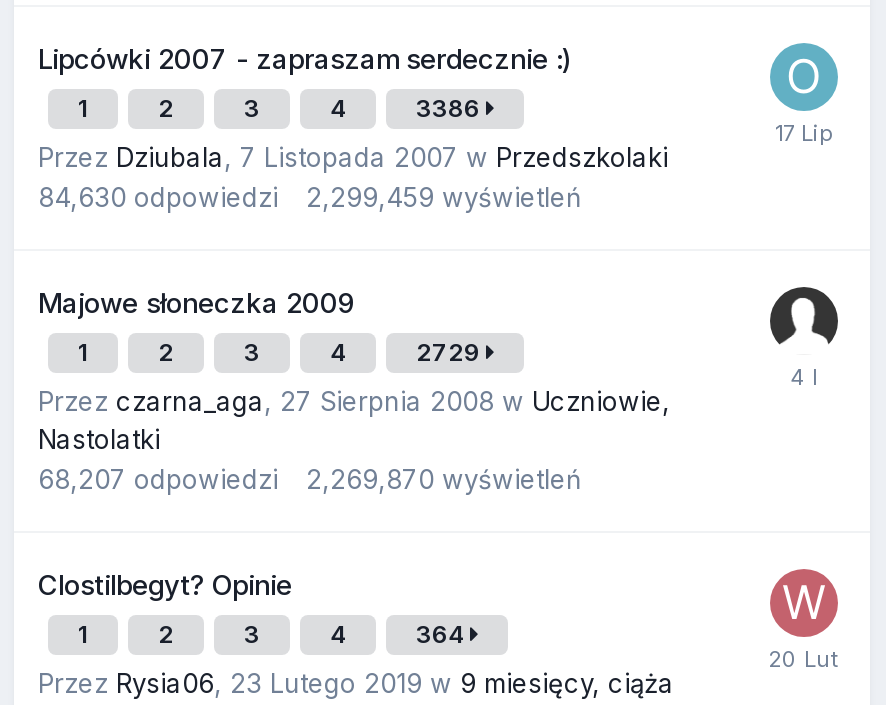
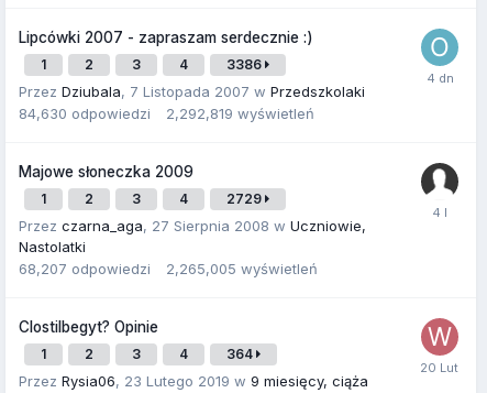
[38,182,582,214] 84,630 odpowiedzi 2,299,459 wyświetleń -> [19,105,314,123] 84,630 odpowiedzi 2,292,819 wyświetleń
[38,464,582,496] 68,207 odpowiedzi 2,269,870 wyświetleń -> [19,260,318,278] 68,207 odpowiedzi 2,265,005 wyświetleń

